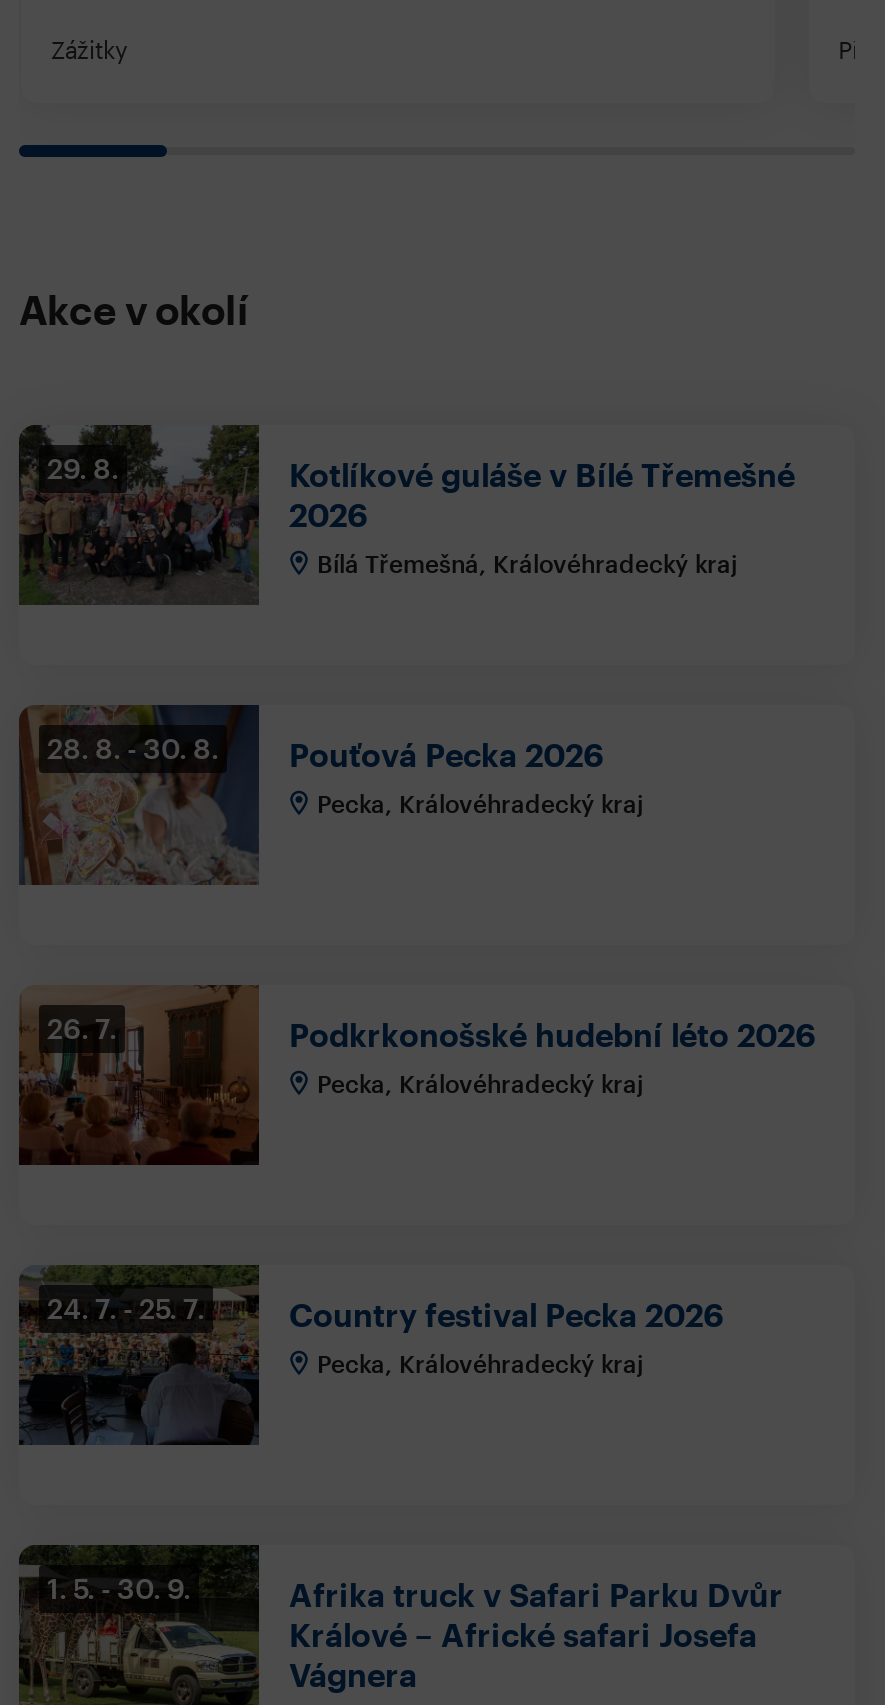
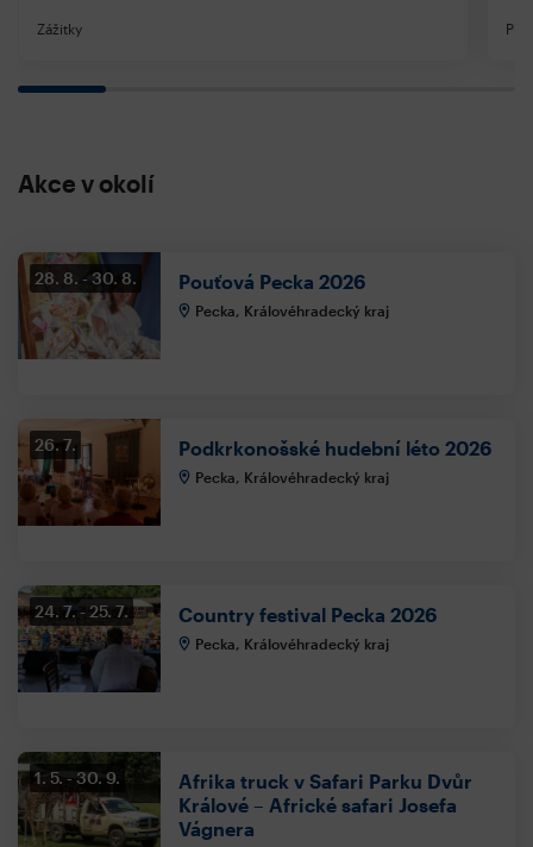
[19,425,795,605] [image] | 29. 8. | Kotlíkové guláše v Bílé Třemešné | 2026 | Bílá Třemešná, Královéhradecký kraj -> none

